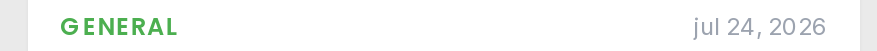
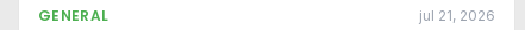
[694,11,828,41] jul 24, 2026 -> [419,7,495,24] jul 21, 2026

